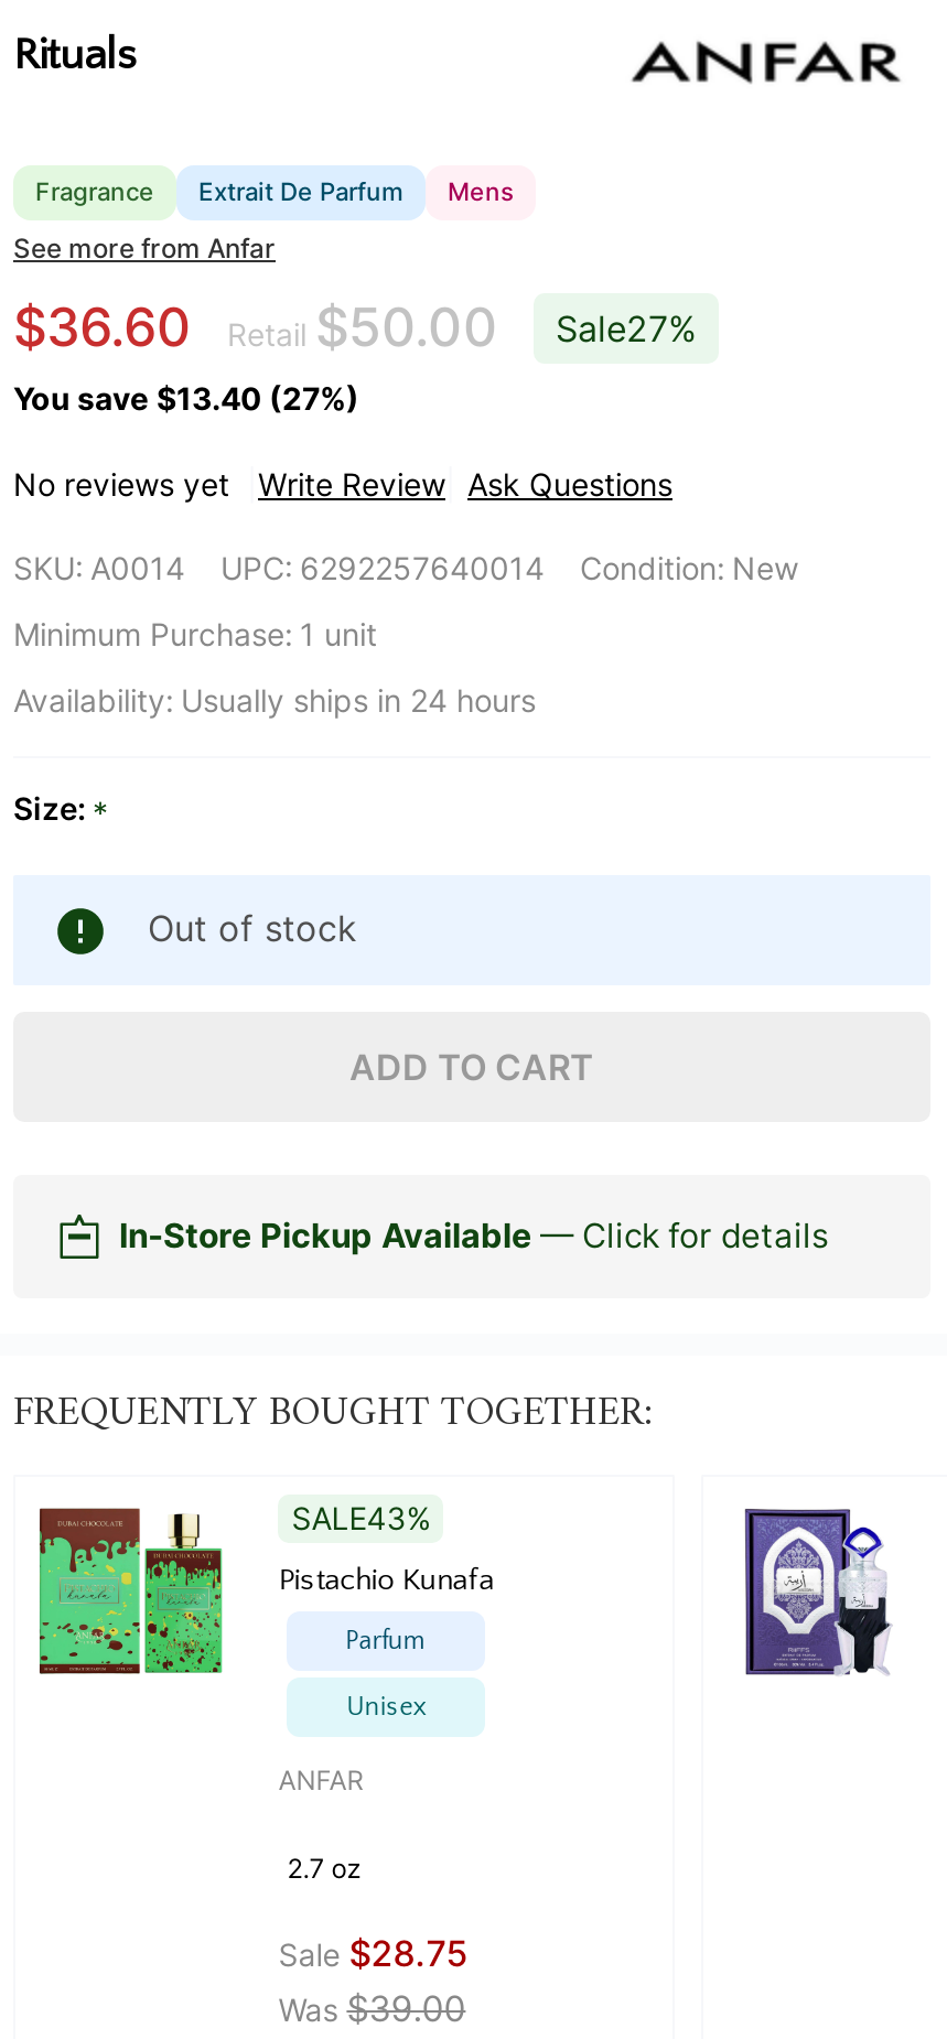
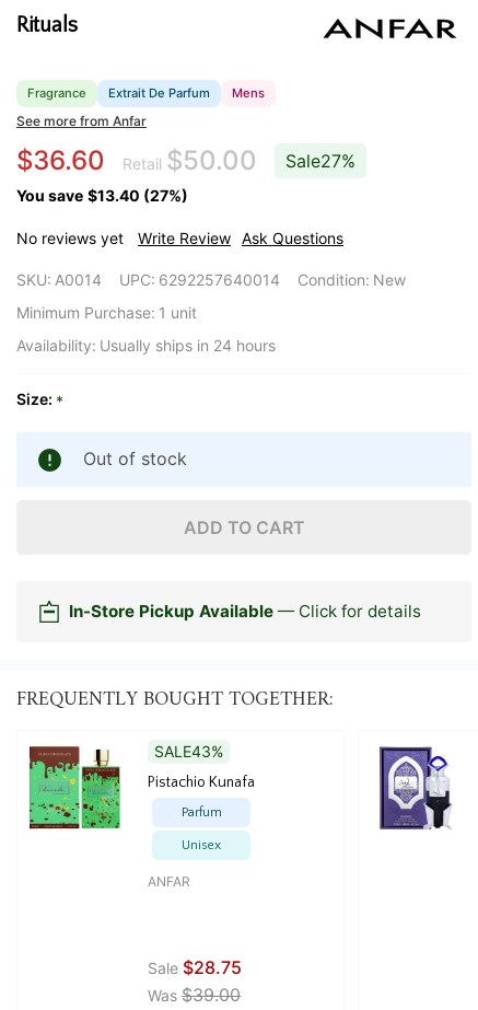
[287,1853,362,1886] 2.7 oz -> none

